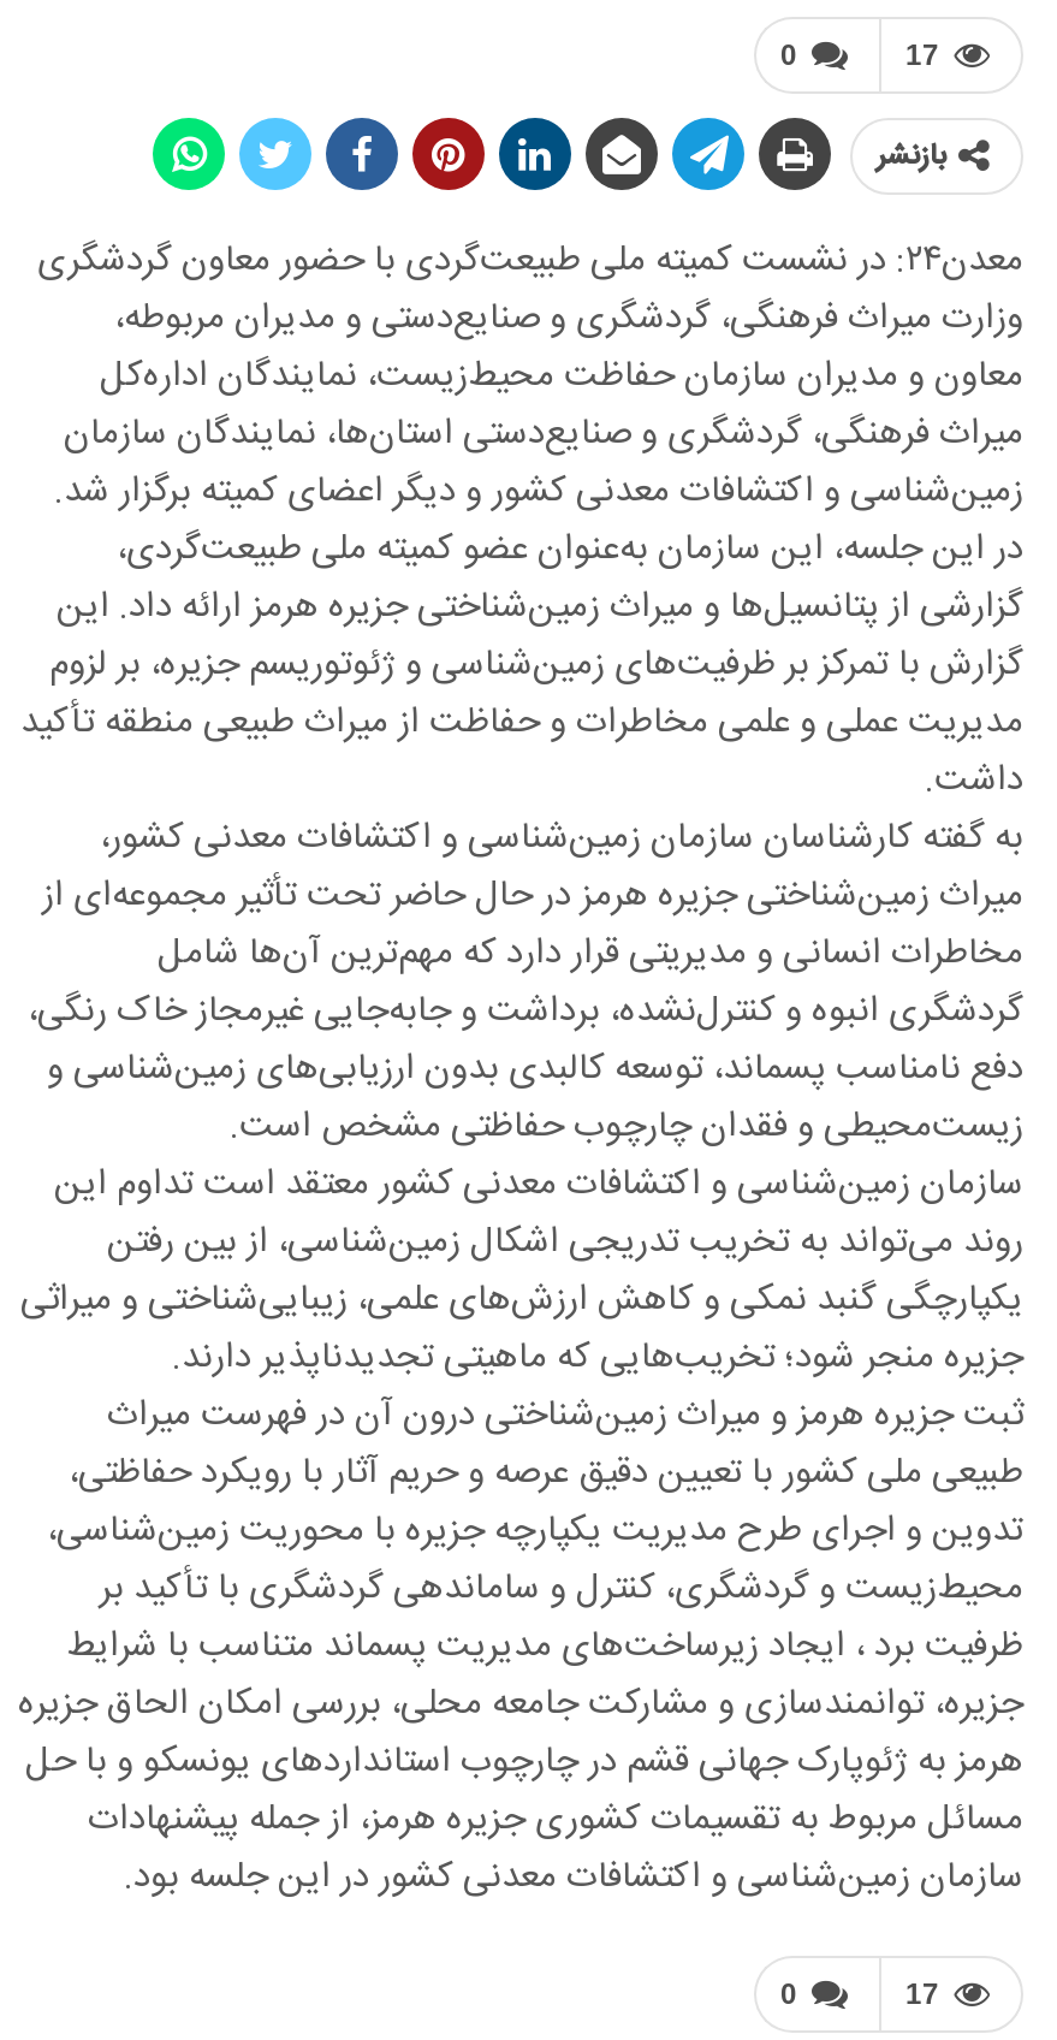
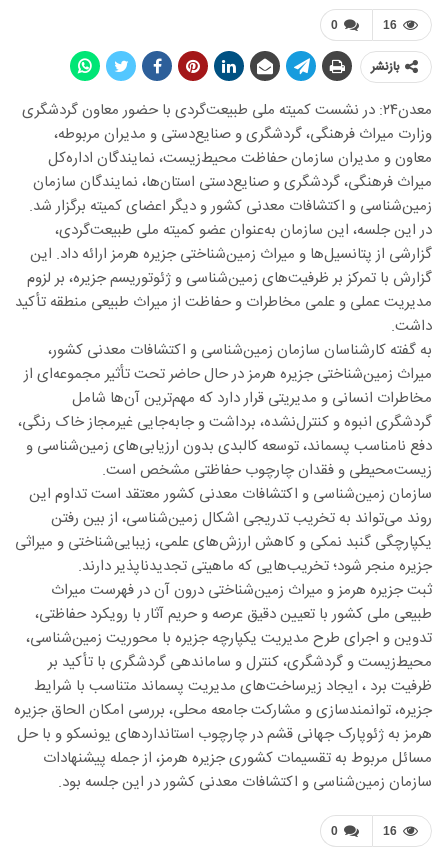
[905,38,939,72] 17 -> [383,18,397,32] 16
[905,1977,939,2011] 17 -> [383,824,397,838] 16

